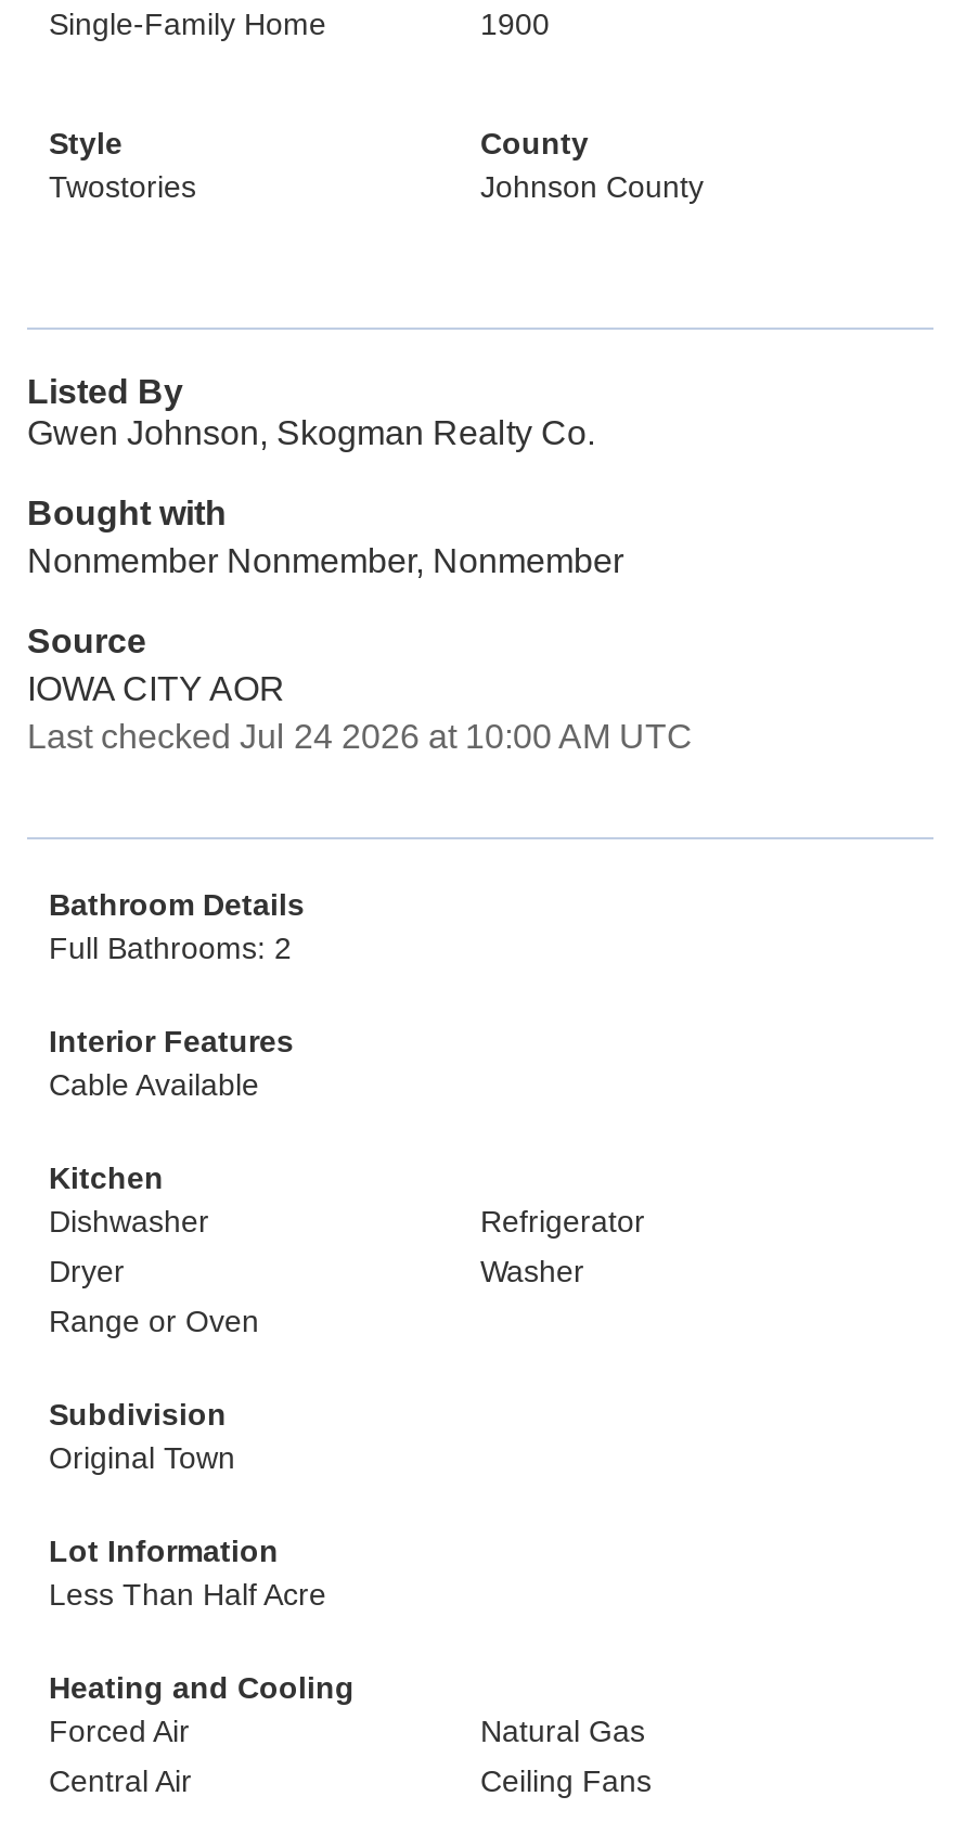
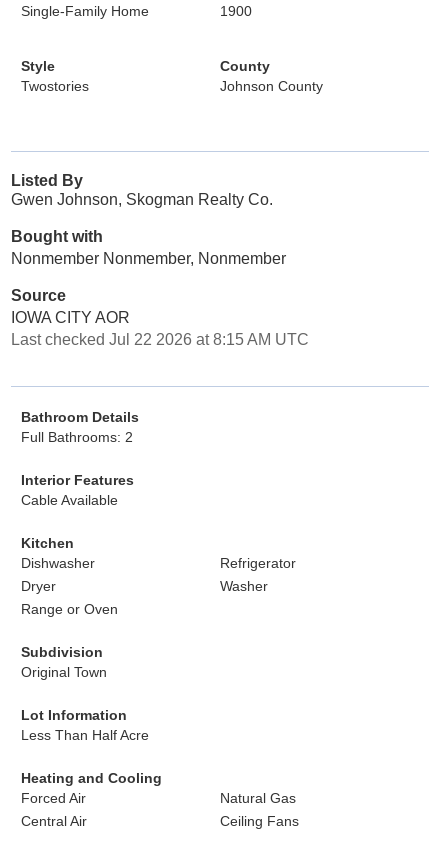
[27,718,693,755] Last checked Jul 24 2026 at 10:00 AM UTC -> [11,331,309,348] Last checked Jul 22 2026 at 8:15 AM UTC

